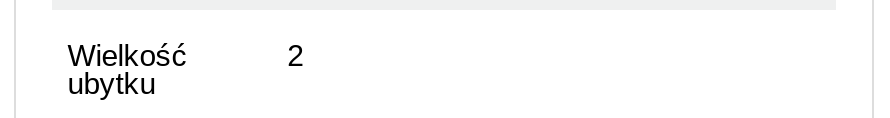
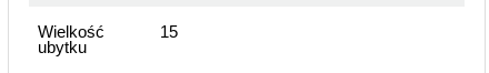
[287,38,303,72] 2 -> [160,22,177,41] 15

